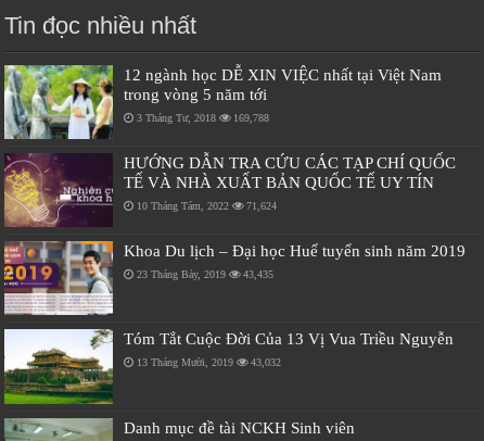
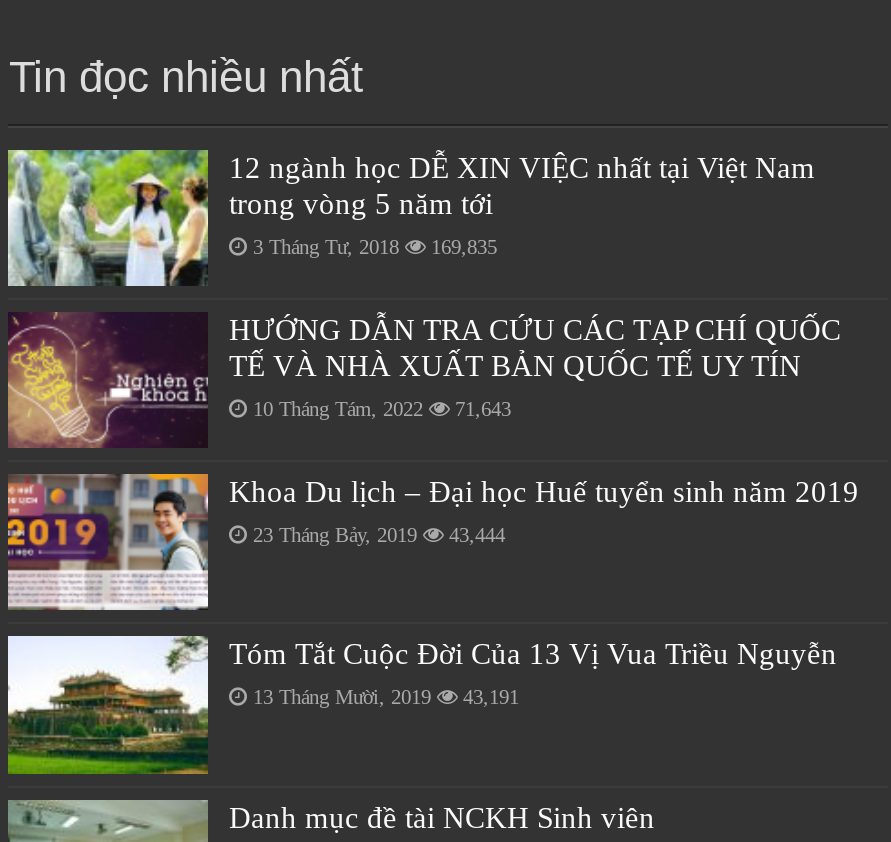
[137,112,270,124] 3 Tháng Tư, 2018 169,788 -> [253,236,497,258] 3 Tháng Tư, 2018 169,835
[137,200,277,212] 10 Tháng Tám, 2022 71,624 -> [253,398,511,420] 10 Tháng Tám, 2022 71,643
[137,269,274,281] 23 Tháng Bảy, 2019 43,435 -> [253,525,505,547] 23 Tháng Bảy, 2019 43,444
[137,357,282,369] 13 Tháng Mười, 2019 43,032 -> [253,687,519,709] 13 Tháng Mười, 2019 43,191

